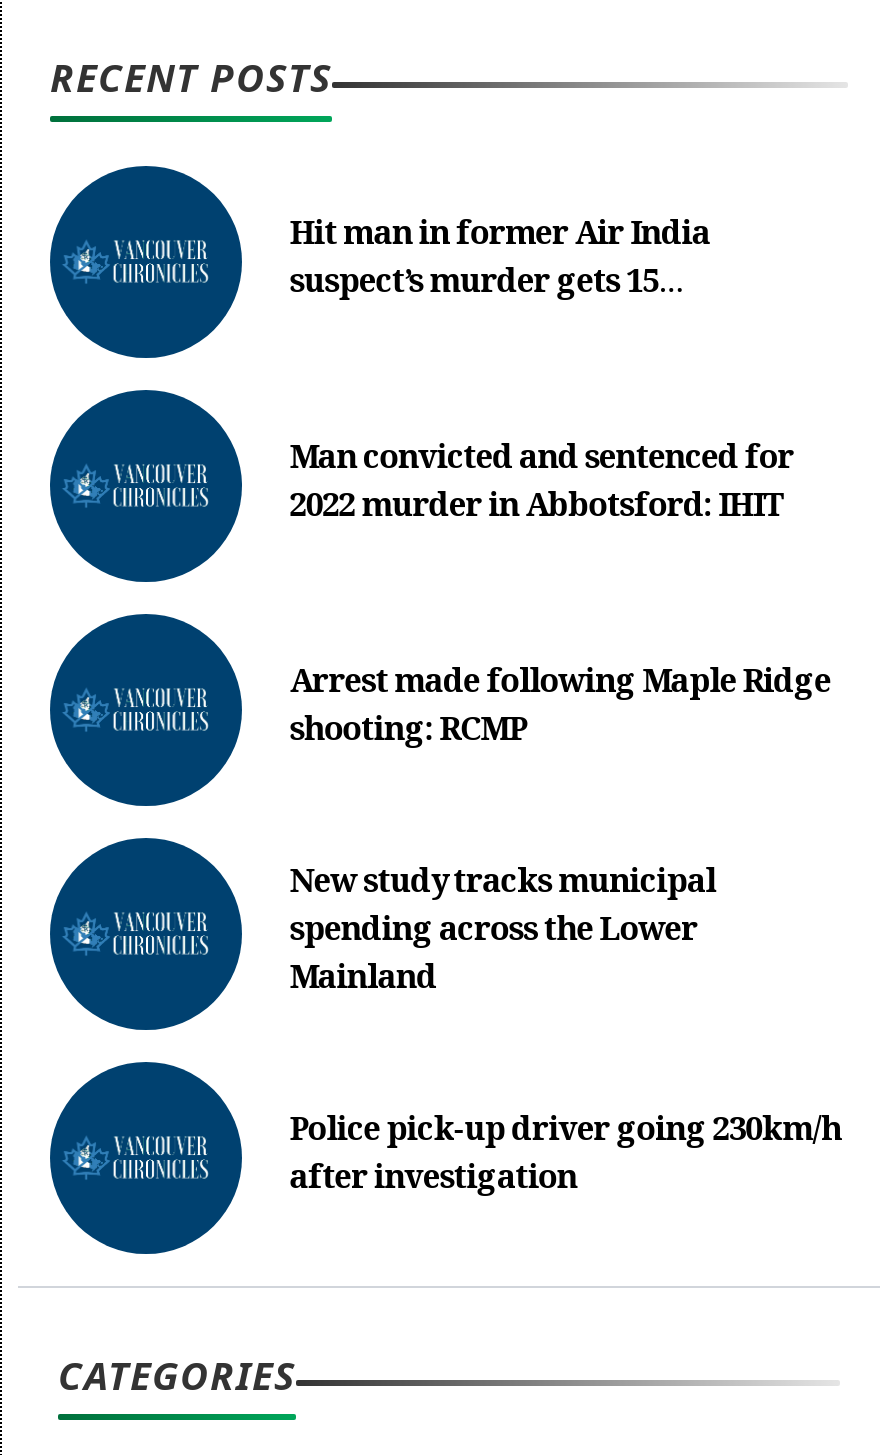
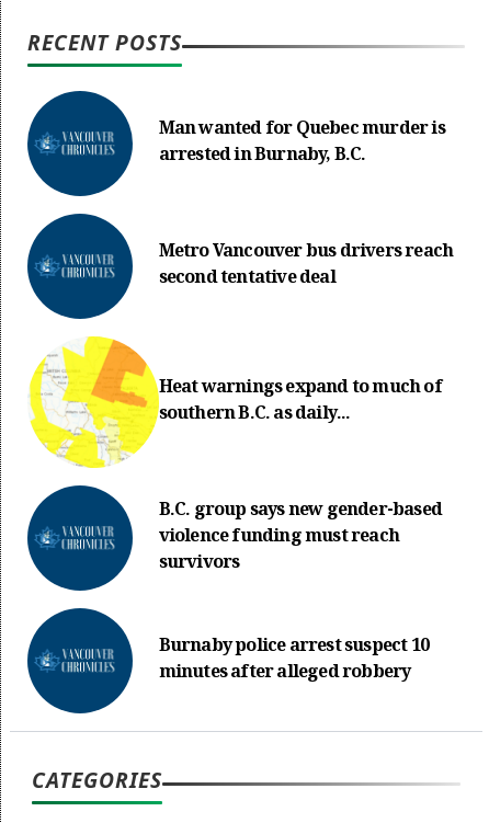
[289,210,710,312] Hit man in former Air India | suspect’s murder gets 15... -> [159,115,445,171] Man wanted for Quebec murder is | arrested in Burnaby, B.C.
[289,434,794,536] Man convicted and sentenced for | 2022 murder in Abbotsford: IHIT -> [159,238,453,294] Metro Vancouver bus drivers reach | second tentative deal
[48,612,831,808] [image] | Arrest made following Maple Ridge | shooting: RCMP -> [29,335,442,469] [image] | Heat warnings expand to much of | southern B.C. as daily...
[289,858,716,1008] New study tracks municipal | spending across the Lower | Mainland -> [159,496,442,578] B.C. group says new gender-based | violence funding must reach | survivors
[289,1106,841,1208] Police pick-up driver going 230km/h | after investigation -> [159,632,429,688] Burnaby police arrest suspect 10 | minutes after alleged robbery

